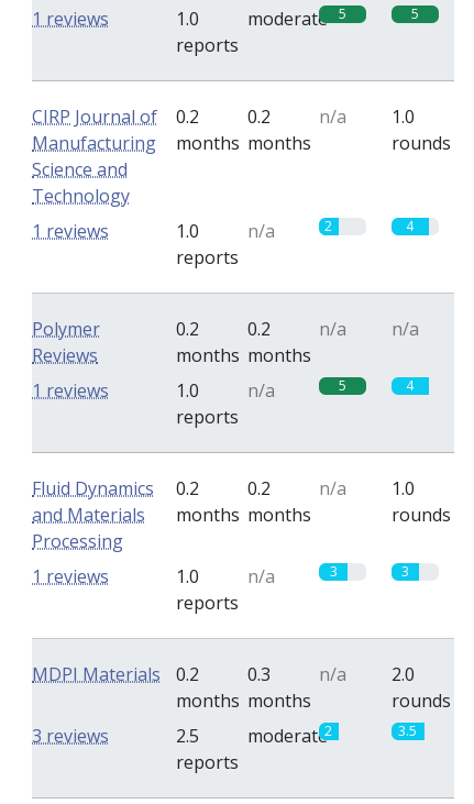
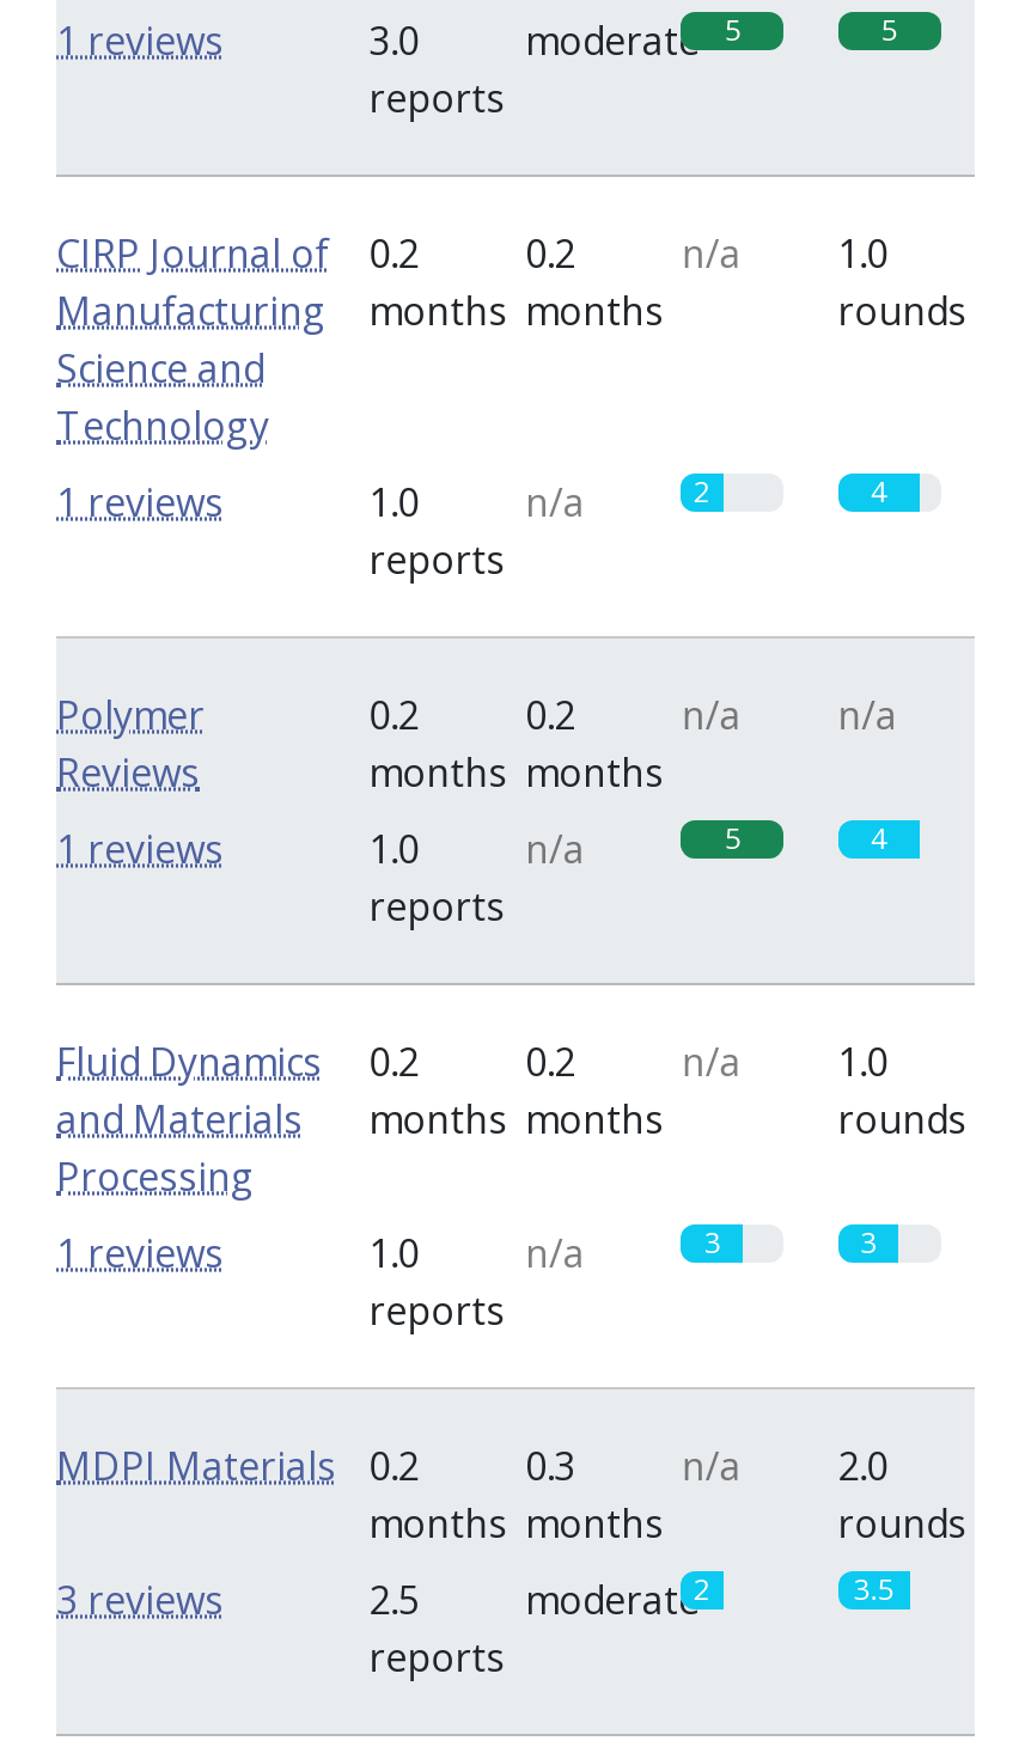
[176,7,199,31] 1.0 -> [369,14,419,67] 3.0

